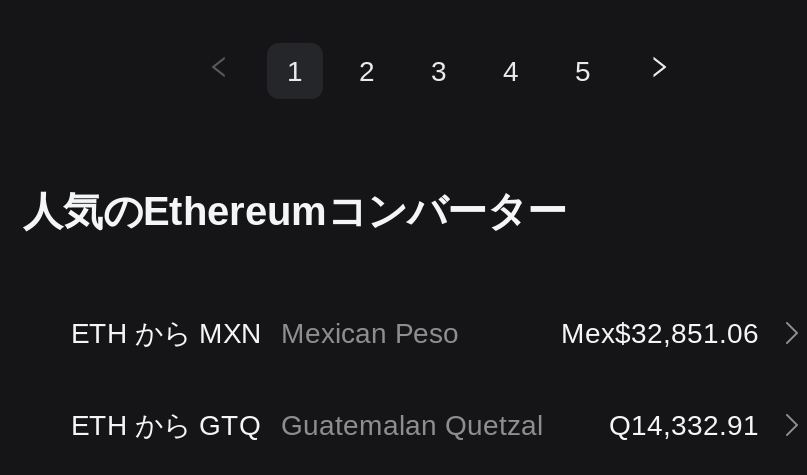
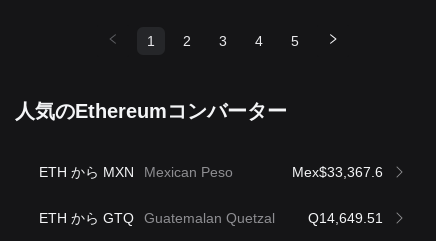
[561,317,759,349] Mex$32,851.06 -> [292,164,383,180] Mex$33,367.6
[609,409,759,441] Q14,332.91 -> [308,210,383,226] Q14,649.51

